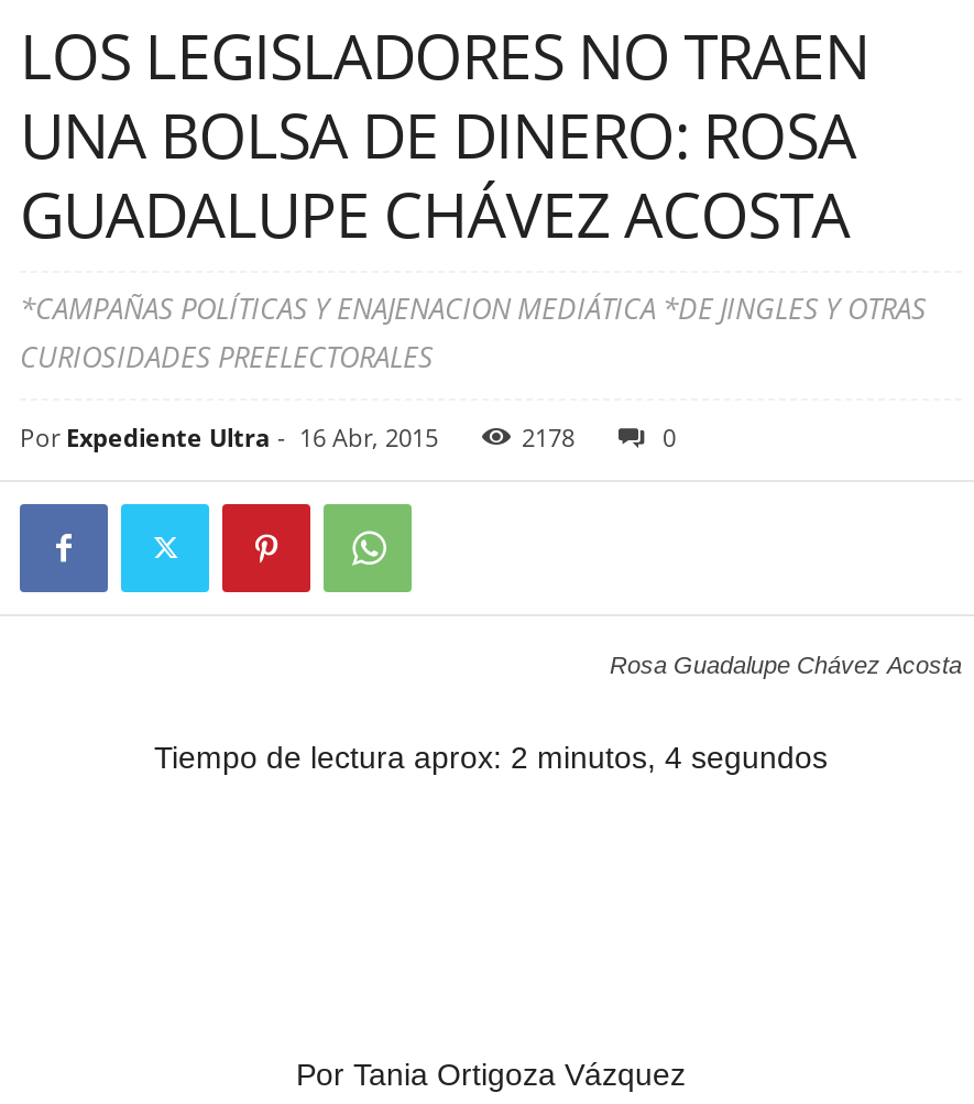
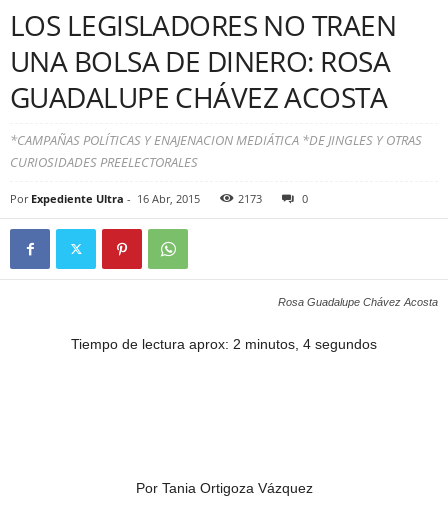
[522,420,574,453] 2178 -> [238,191,262,206] 2173

